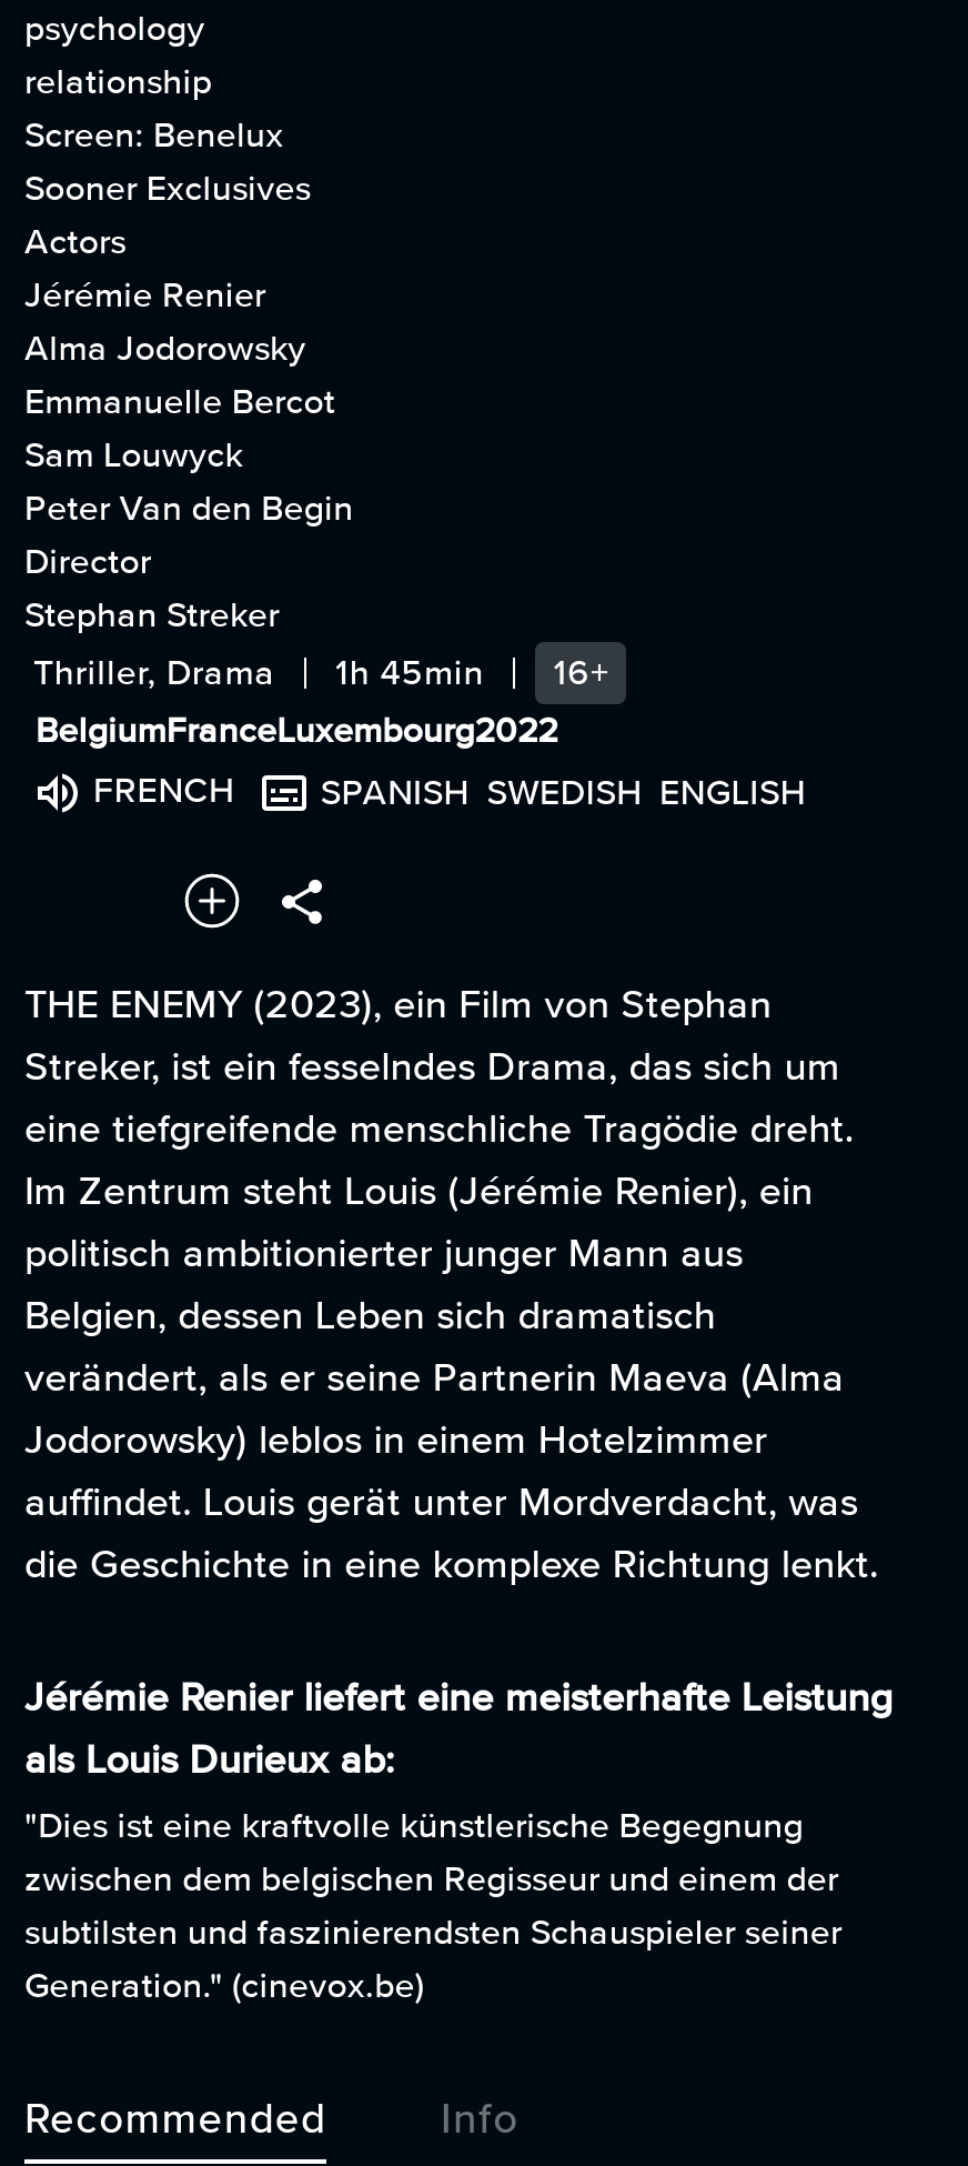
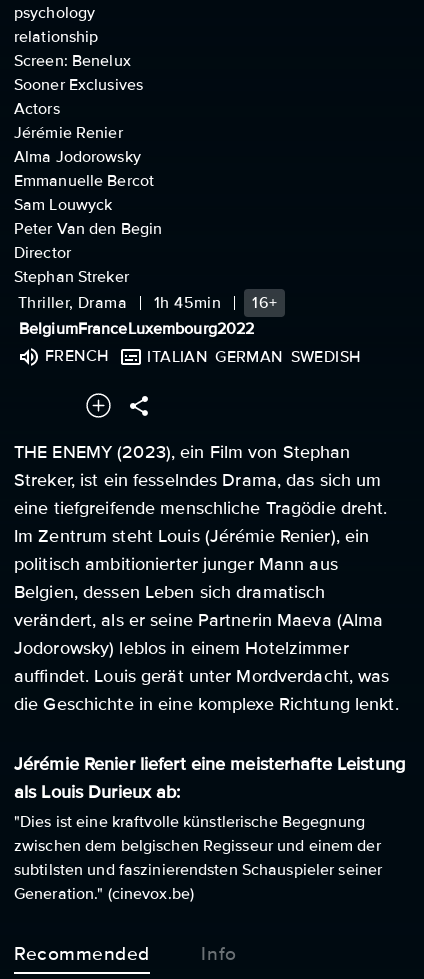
[321,771,805,815] SPANISH SWEDISH ENGLISH -> [147,347,360,367] ITALIAN GERMAN SWEDISH

